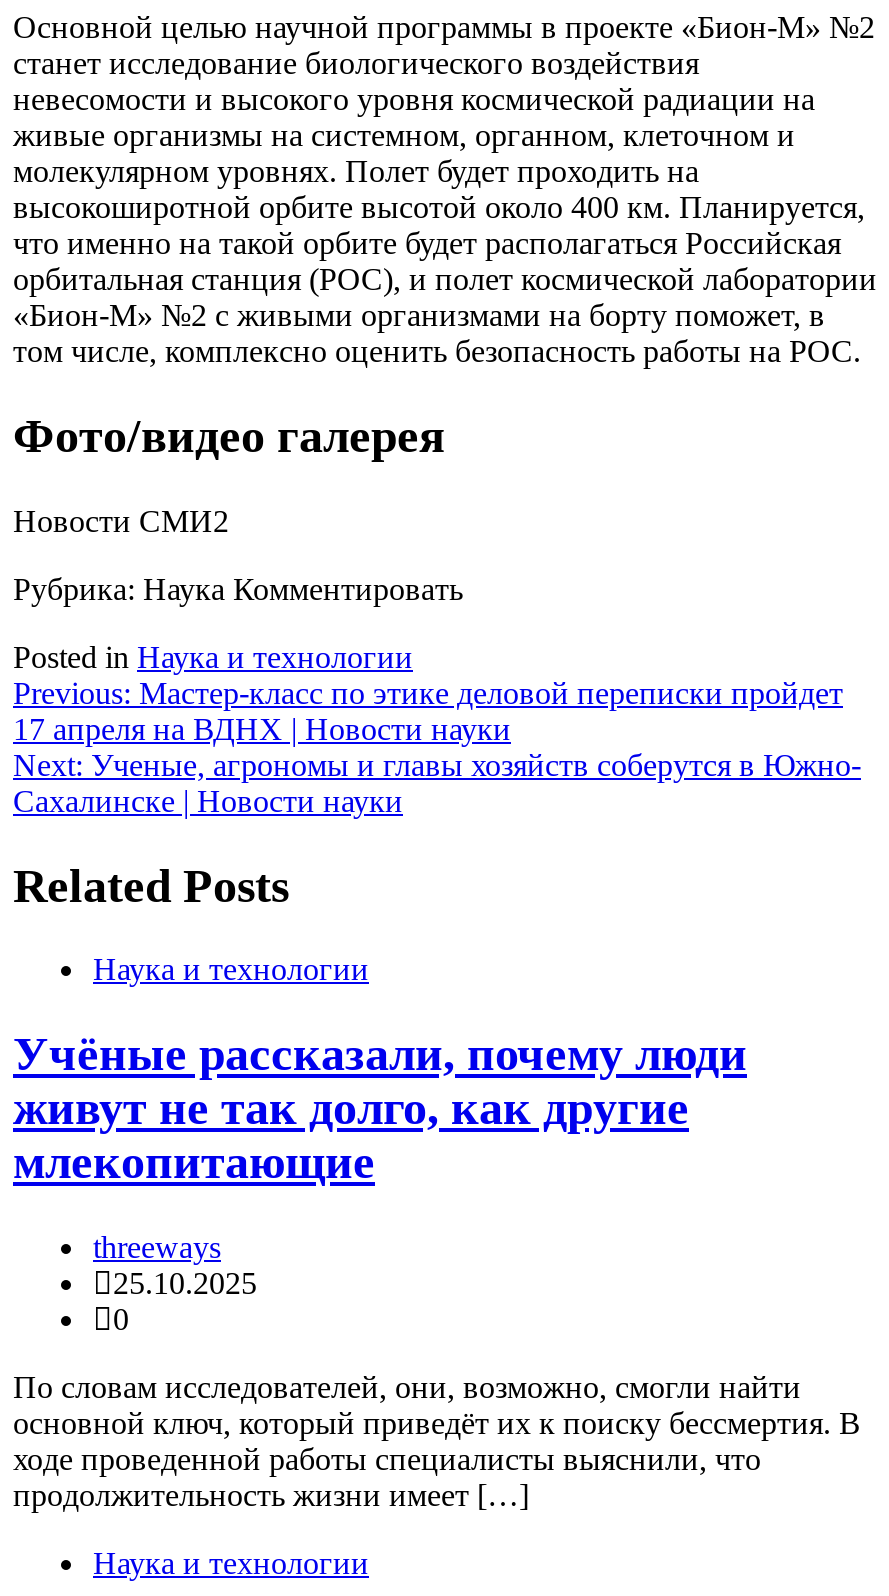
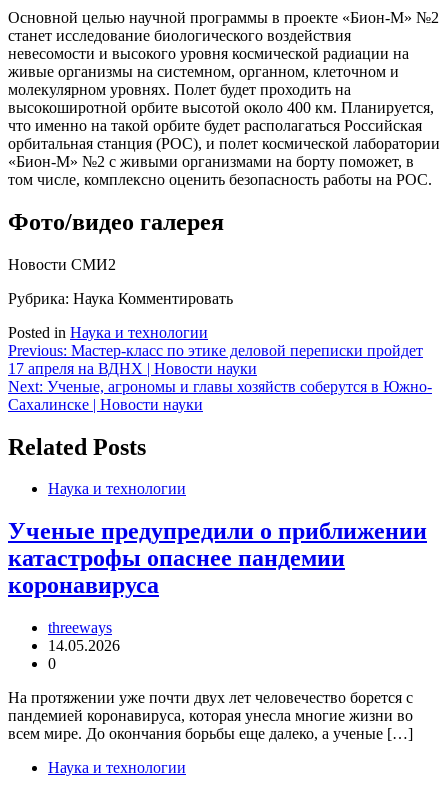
[13,1029,747,1189] Учёные рассказали, почему люди | живут не так долго, как другие | млекопитающие -> [8,518,427,598] Ученые предупредили о приближении | катастрофы опаснее пандемии | коронавируса
[113,1266,257,1300] 25.10.2025 -> [48,637,120,654] 14.05.2026
[13,1370,861,1512] По словам исследователей, они, возможно, смогли найти | основной ключ, который приведёт их к поиску бессмертия. В | ходе проведенной работы специалисты выяснили, что | продолжительность жизни имеет […] -> [8,689,413,742] На протяжении уже почти двух лет человечество борется с | пандемией коронавируса, которая унесла многие жизни во | всем мире. До окончания борьбы еще далеко, а ученые […]

